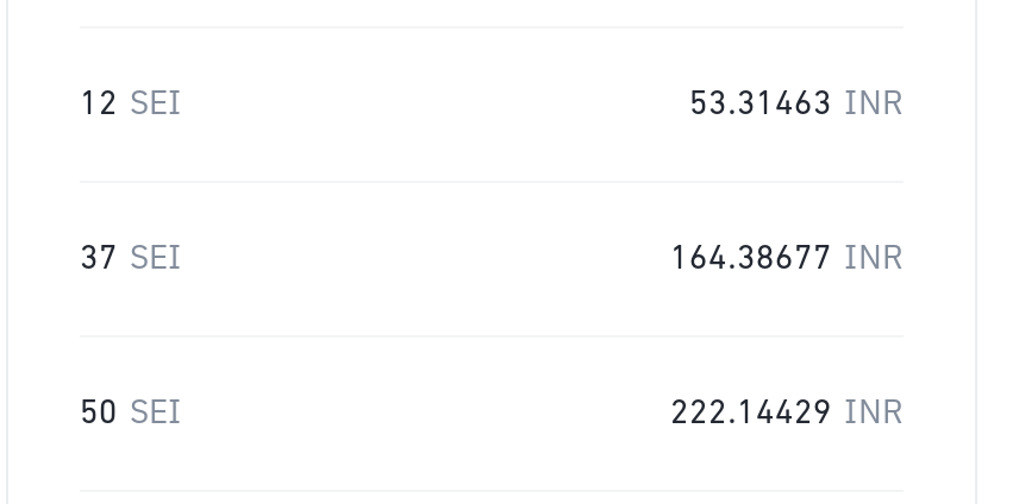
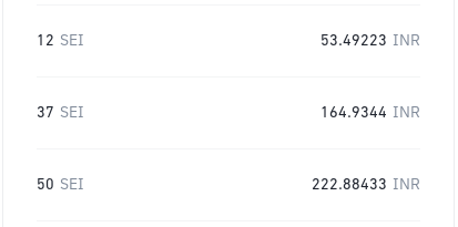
[689,88,904,121] 53.31463 INR -> [320,33,420,49] 53.49223 INR
[670,242,904,276] 164.38677 INR -> [320,105,420,121] 164.9344 INR
[670,397,904,430] 222.14429 INR -> [312,177,420,193] 222.88433 INR

